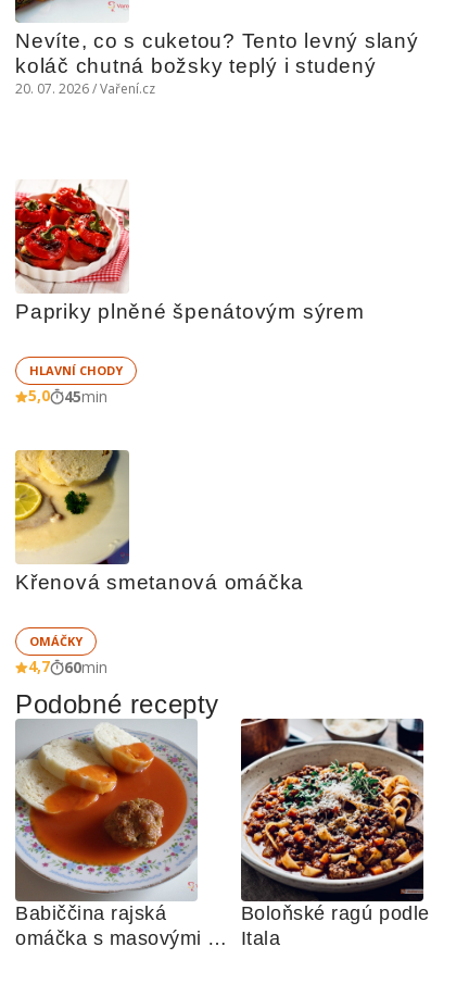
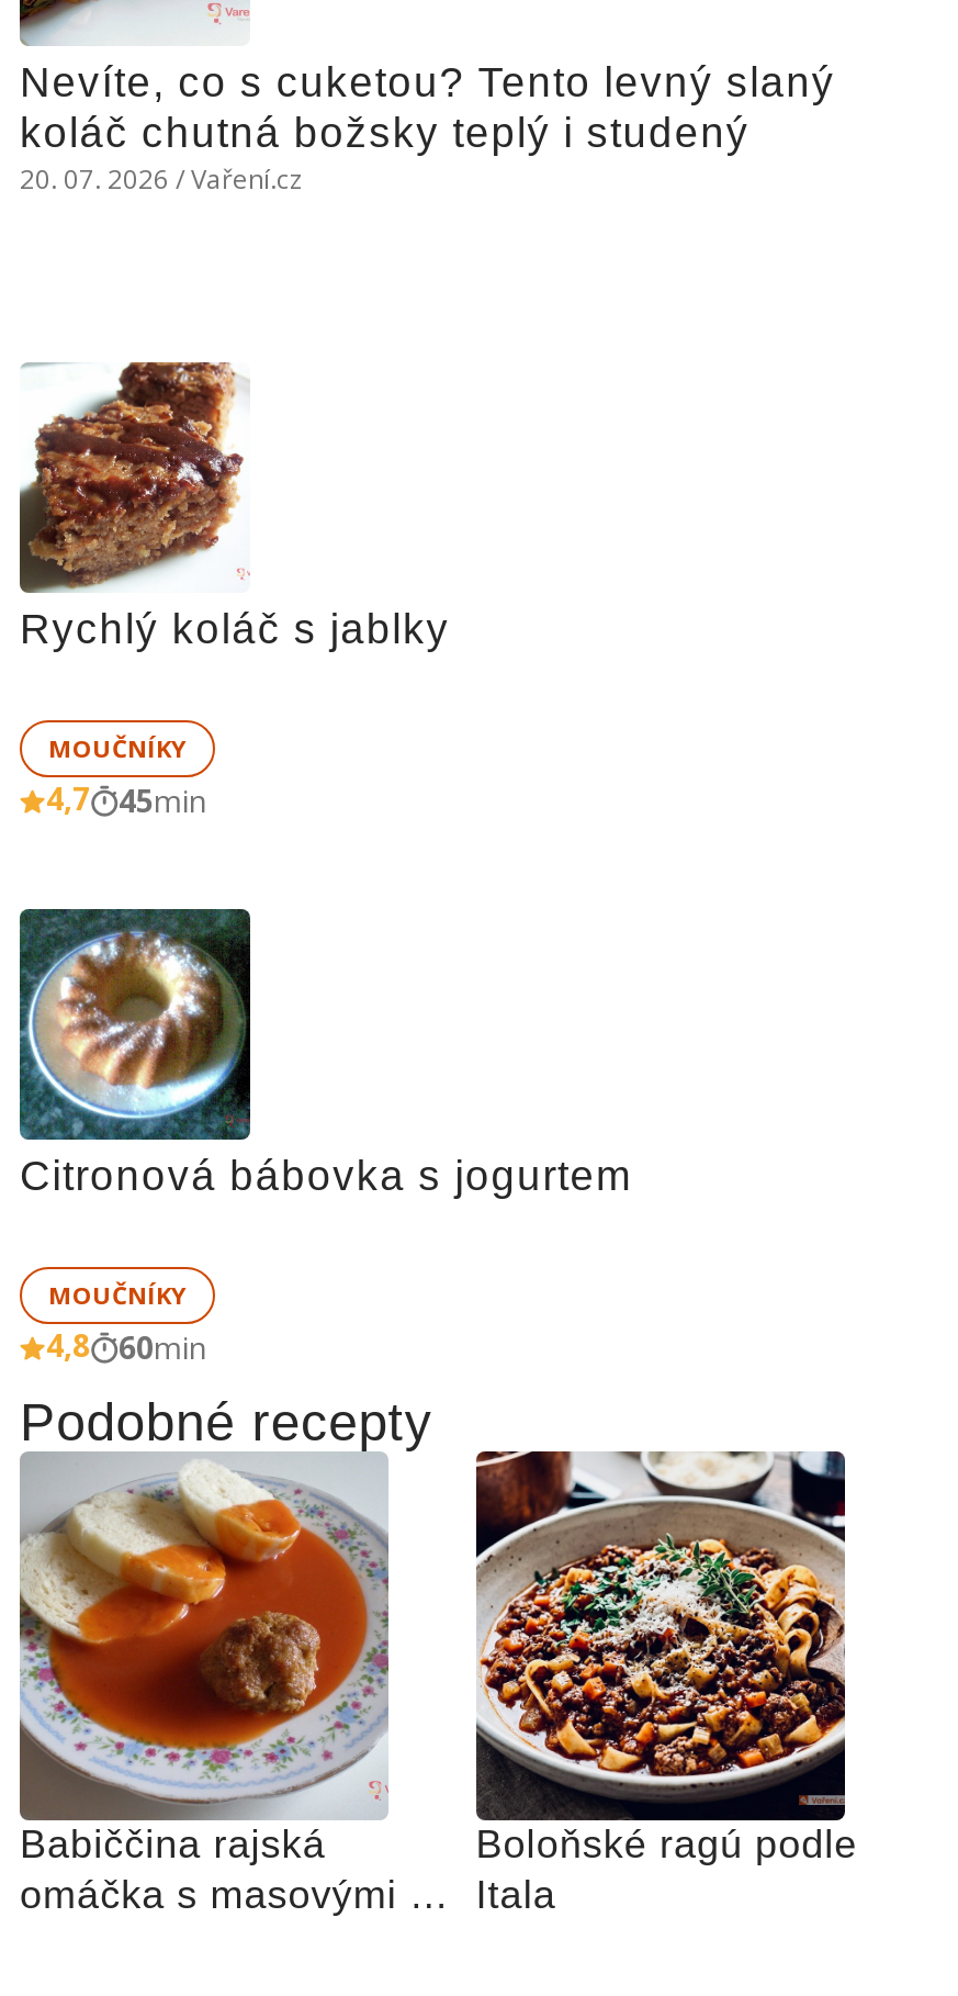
[14,179,364,323] [image] | Papriky plněné špenátovým sýrem -> [18,360,450,652] [image] | Rychlý koláč s jablky
[28,362,123,406] HLAVNÍ CHODY | 5,0 -> [46,731,187,819] MOUČNÍKY | 4,7
[14,449,304,594] [image] | Křenová smetanová omáčka -> [18,907,633,1199] [image] | Citronová bábovka s jogurtem
[28,633,83,676] OMÁČKY | 4,7 -> [46,1278,187,1366] MOUČNÍKY | 4,8

